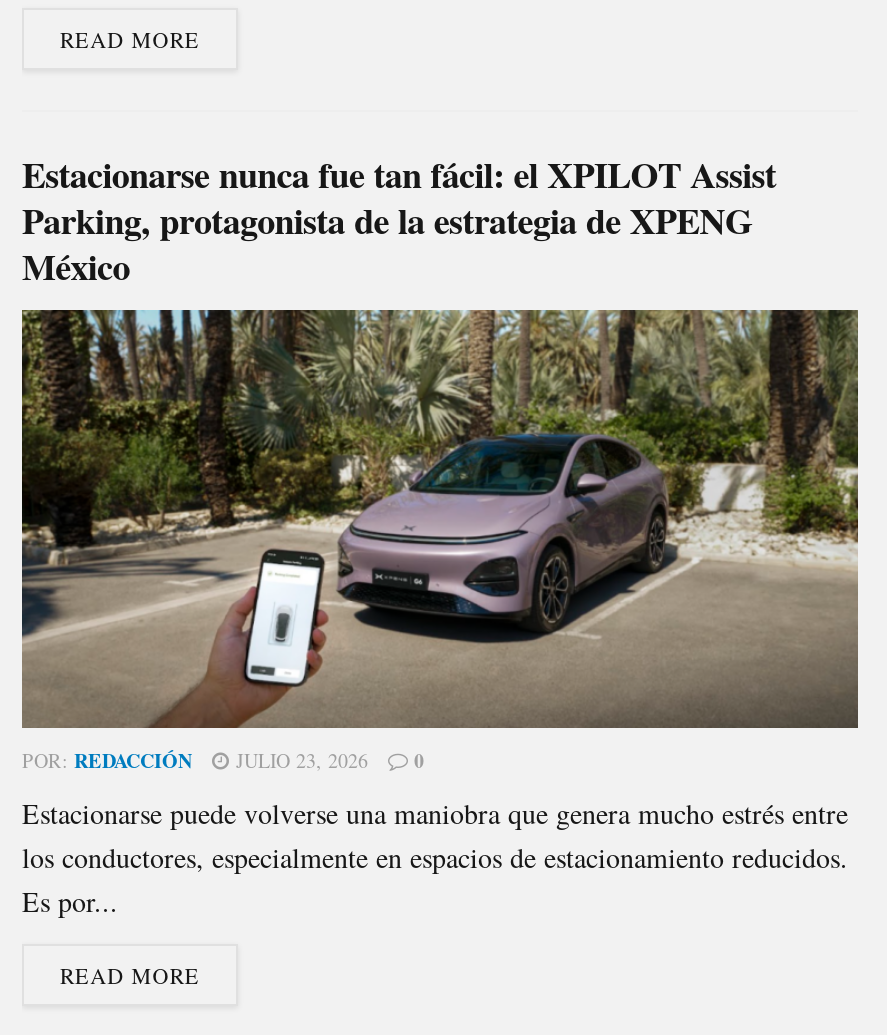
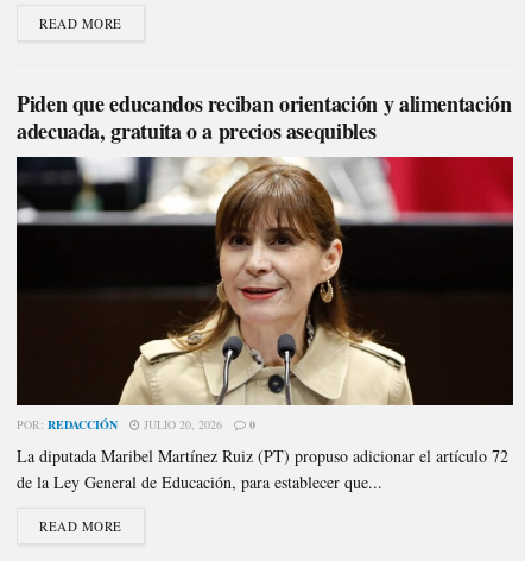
[22,148,776,292] Estacionarse nunca fue tan fácil: el XPILOT Assist | Parking, protagonista de la estrategia de XPENG | México -> [17,88,511,146] Piden que educandos reciban orientación y alimentación | adecuada, gratuita o a precios asequibles
[20,308,860,774] [image] | POR: REDACCIÓN JULIO 23, 2026 0 -> [17,156,514,432] [image] | POR: REDACCIÓN JULIO 20, 2026 0
[22,794,848,920] Estacionarse puede volverse una maniobra que genera mucho estrés entre | los conductores, especialmente en espacios de estacionamiento reducidos. | Es por... -> [17,444,508,493] La diputada Maribel Martínez Ruiz (PT) propuso adicionar el artículo 72 | de la Ley General de Educación, para establecer que...

